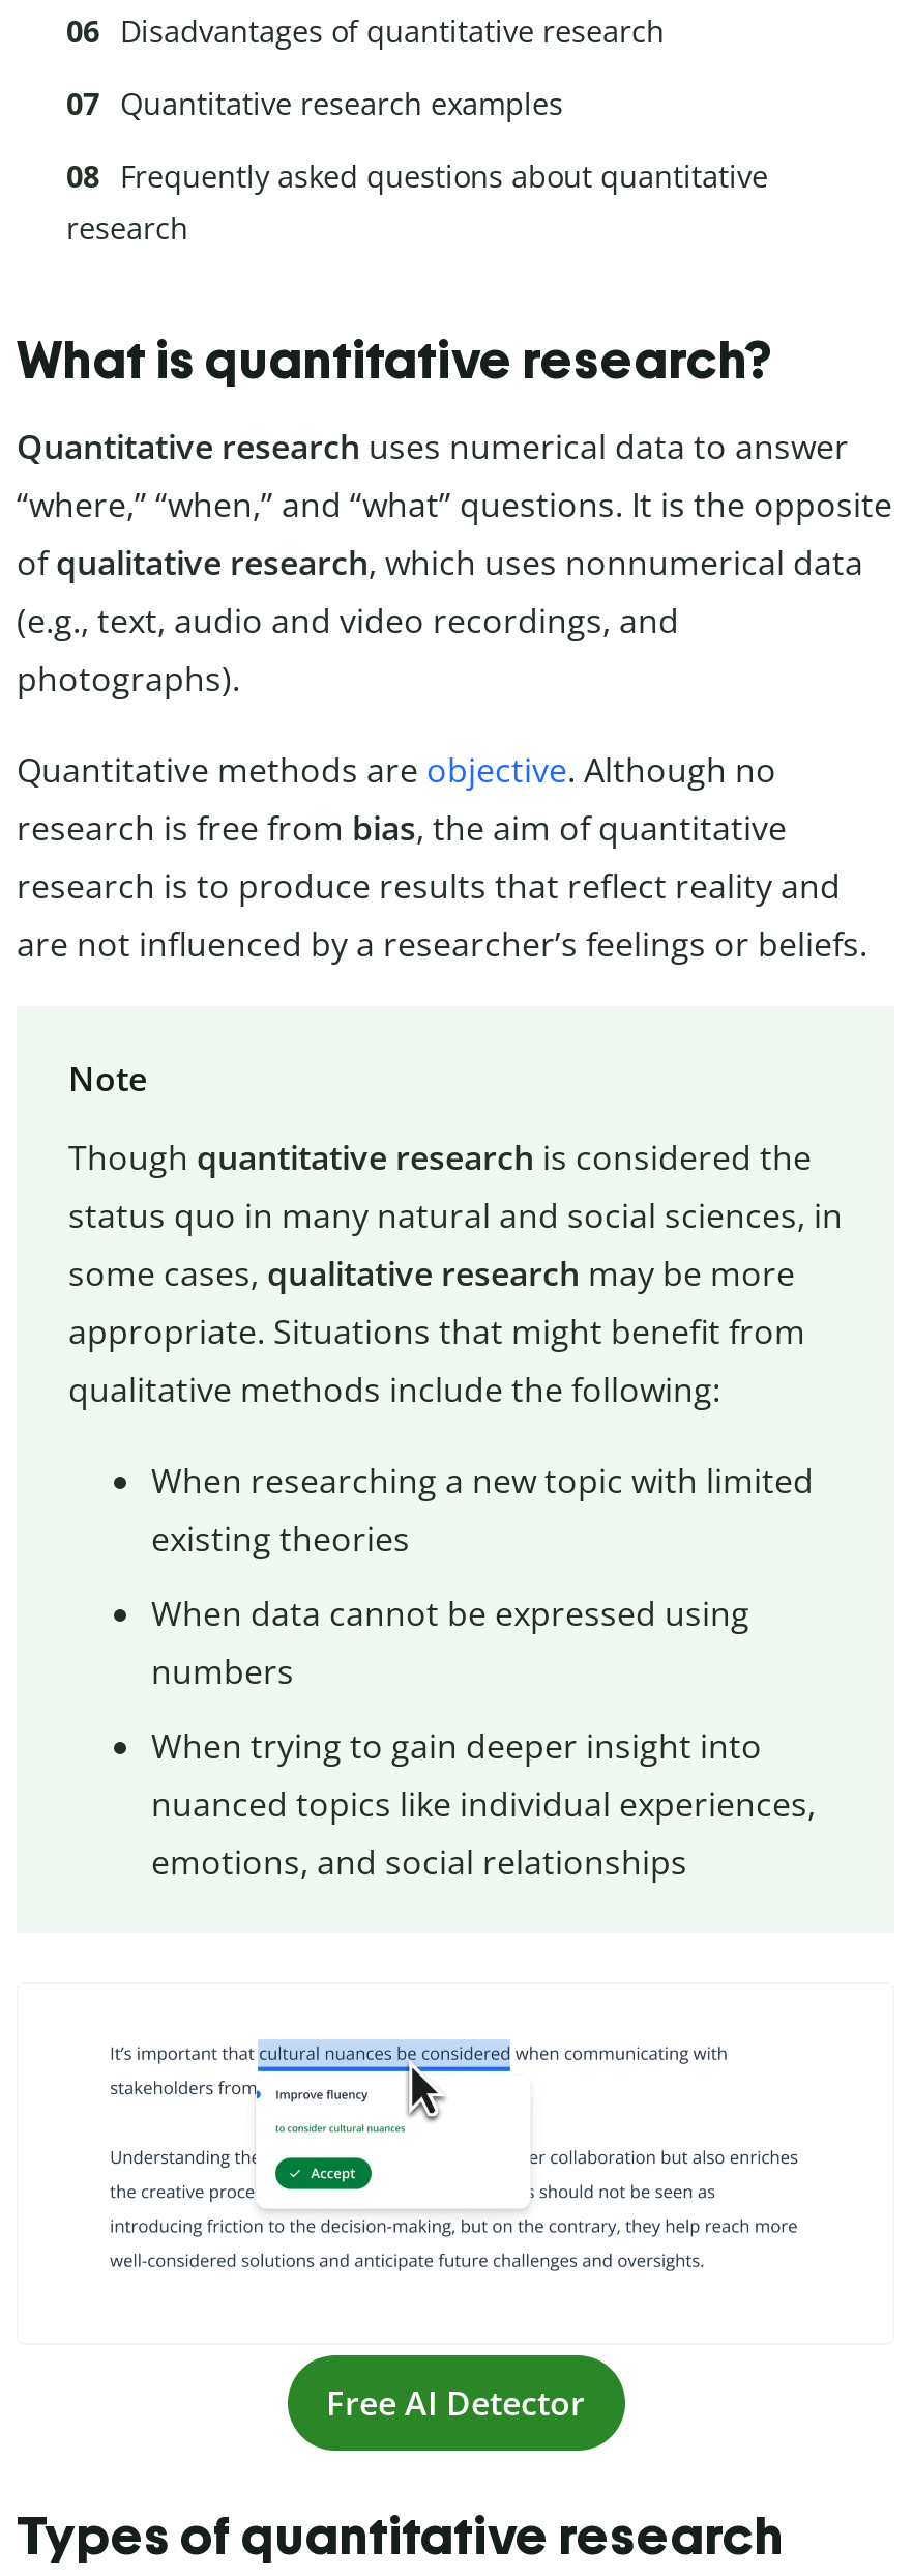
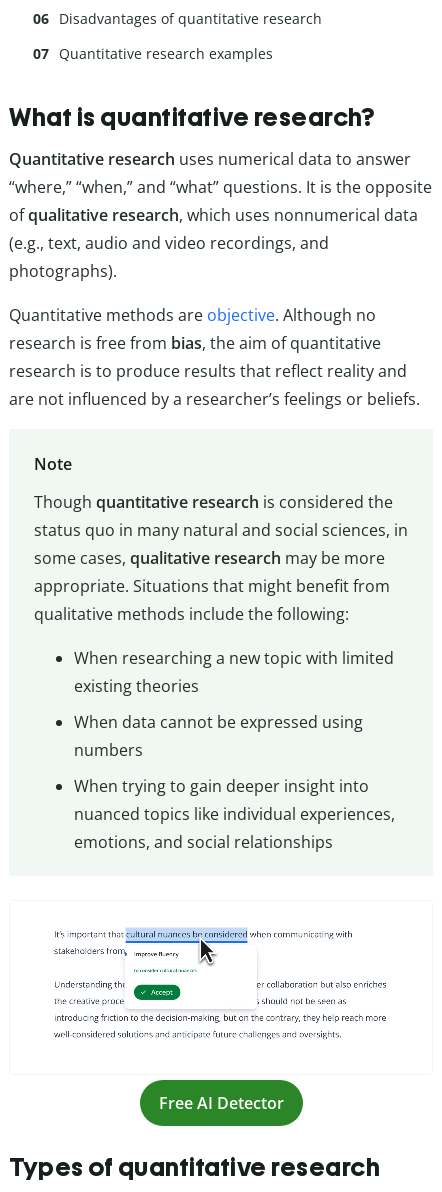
[66,156,768,248] Frequently asked questions about quantitative | research -> none

